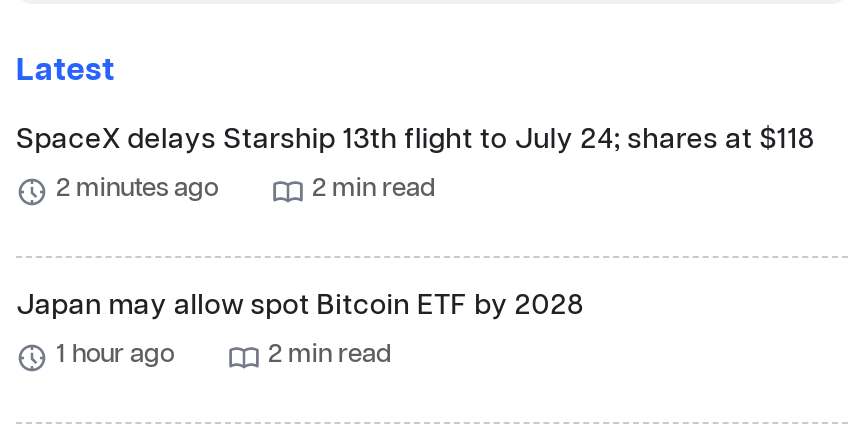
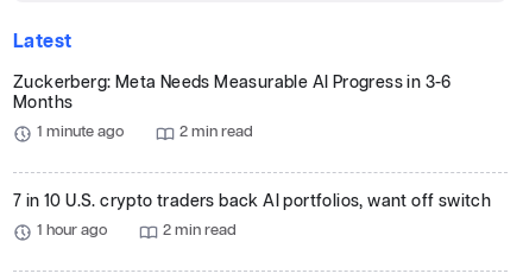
[16,126,815,154] SpaceX delays Starship 13th flight to July 24; shares at $118 -> [13,75,451,112] Zuckerberg: Meta Needs Measurable AI Progress in 3-6 | Months
[56,176,218,202] 2 minutes ago -> [37,125,124,140] 1 minute ago
[16,292,584,320] Japan may allow spot Bitcoin ETF by 2028 -> [13,194,491,210] 7 in 10 U.S. crypto traders back AI portfolios, want off switch

